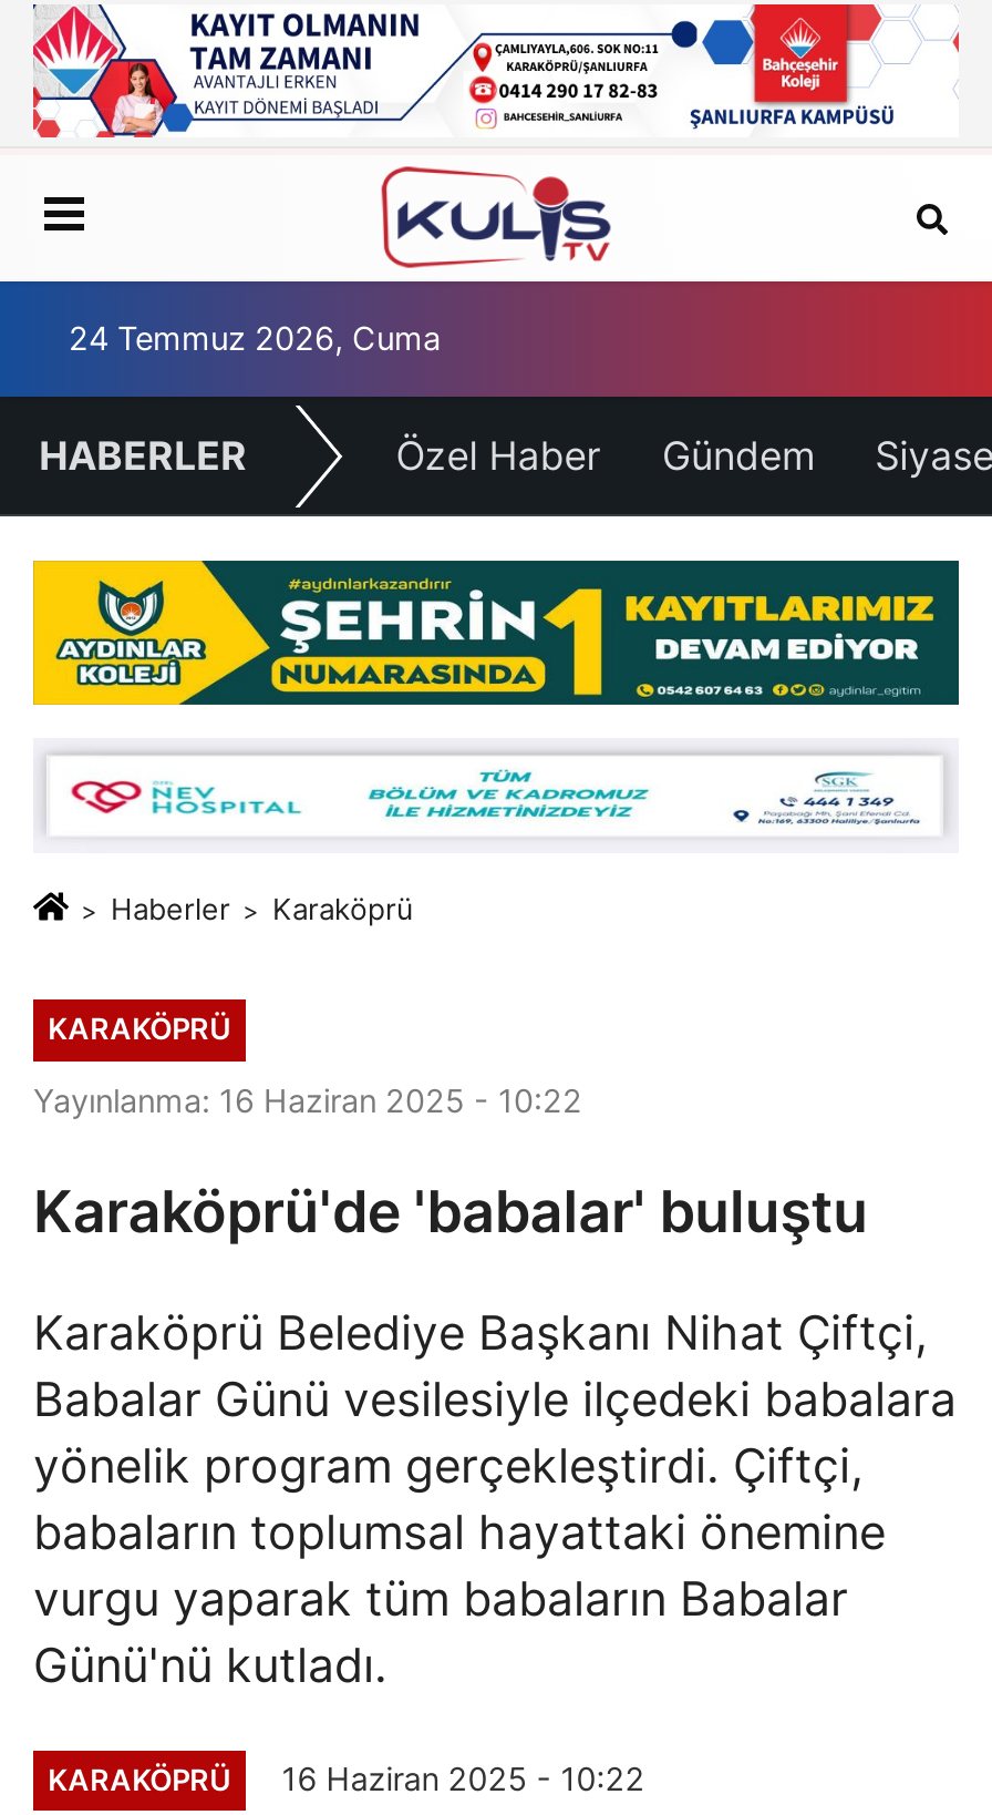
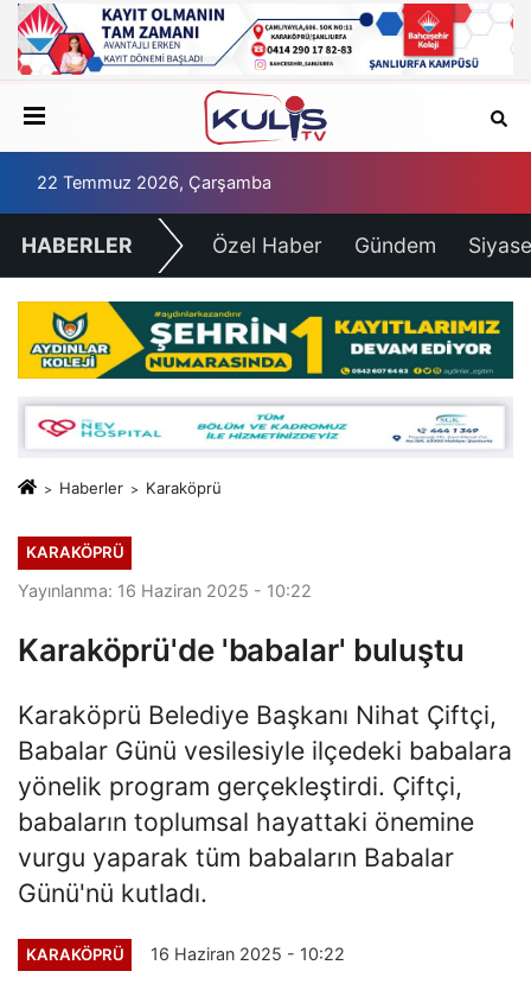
[69,318,441,358] 24 Temmuz 2026, Cuma -> [37,172,271,193] 22 Temmuz 2026, Çarşamba

